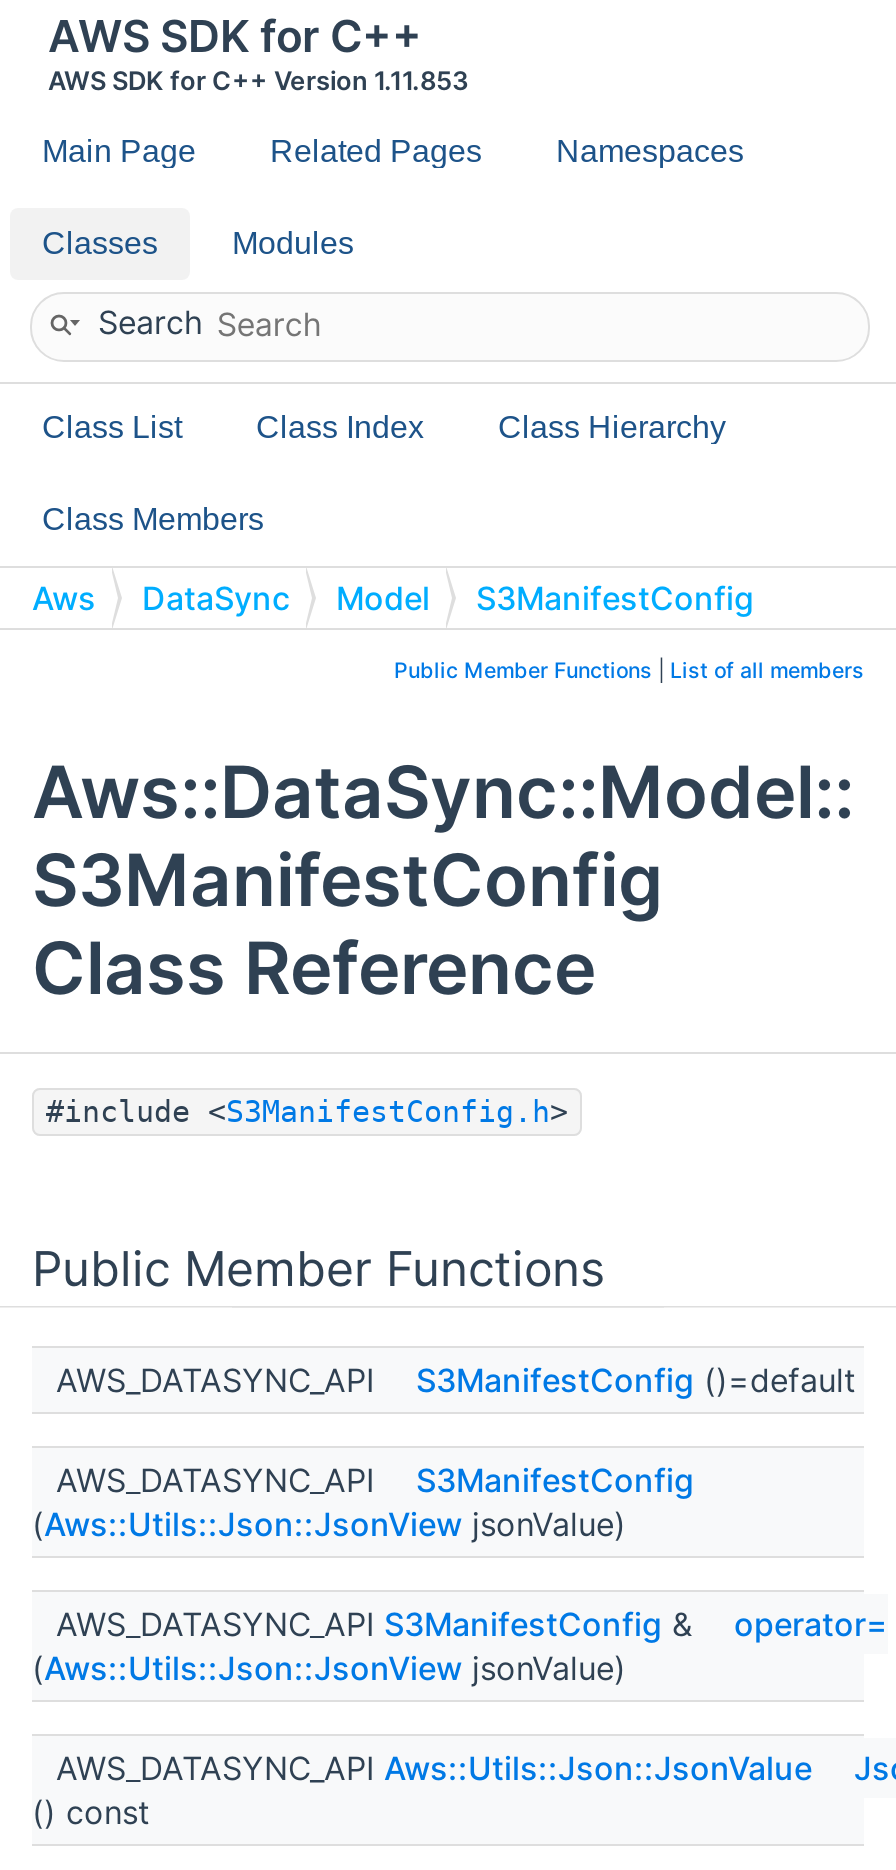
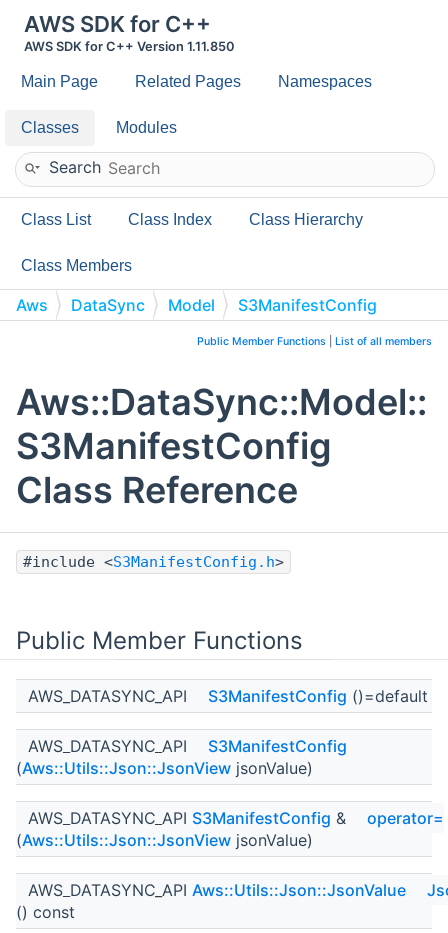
[48,66,468,96] AWS SDK for C++ Version 1.11.853 -> [24,39,235,54] AWS SDK for C++ Version 1.11.850

